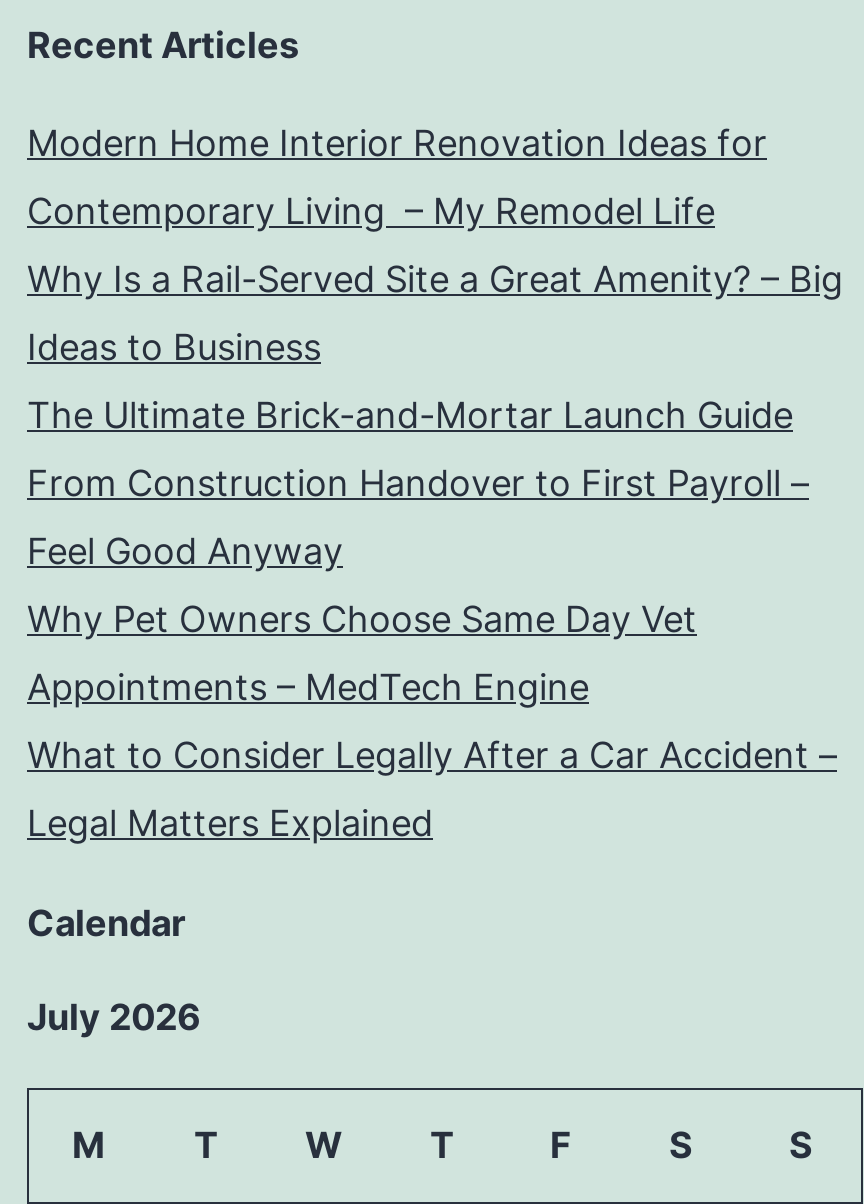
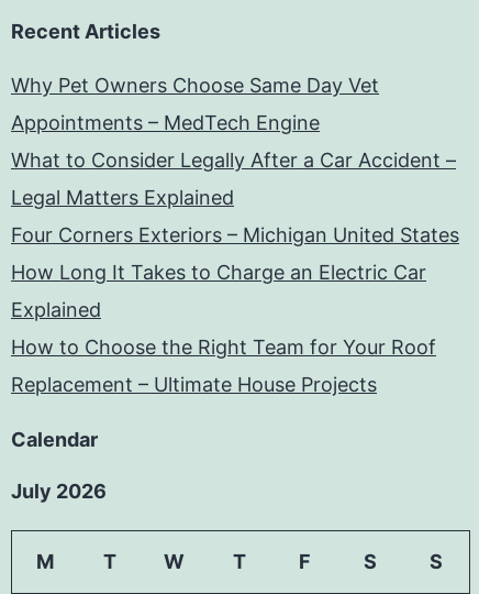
[27,123,843,573] Modern Home Interior Renovation Ideas for | Contemporary Living – My Remodel Life | Why Is a Rail-Served Site a Great Amenity? – Big | Ideas to Business | The Ultimate Brick-and-Mortar Launch Guide | From Construction Handover to First Payroll – | Feel Good Anyway -> none
moved [27,599,837,845] -> [11,74,456,209]: Why Pet Owners Choose Same Day Vet | Appointments – MedTech Engine | What to Consider Legally After a Car Accident – | Legal Matters Explained
none -> [11,224,459,396] Four Corners Exteriors – Michigan United States | How Long It Takes to Charge an Electric Car | Explained | How to Choose the Right Team for Your Roof | Replacement – Ultimate House Projects

